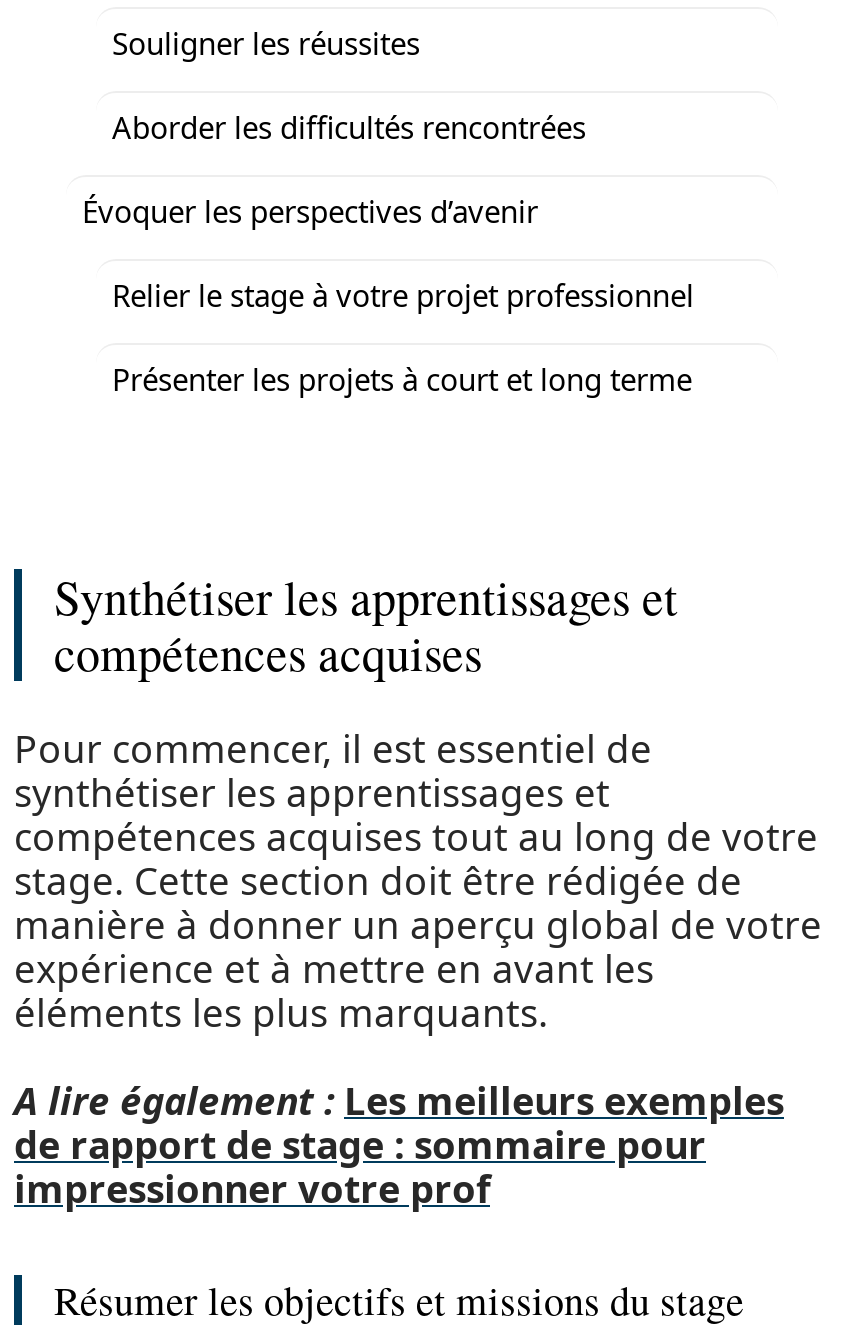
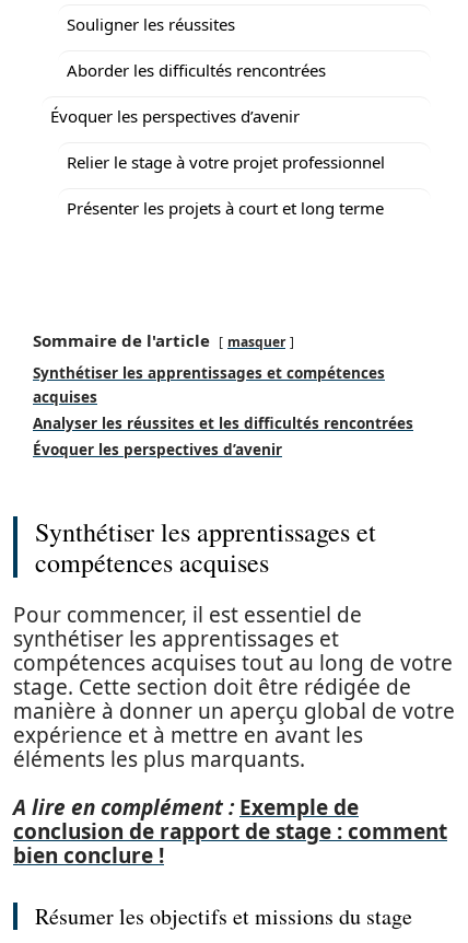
none -> [33,329,413,459] Sommaire de l'article | masquer | Synthétiser les apprentissages et compétences | acquises | Analyser les réussites et les difficultés rencontrées | Évoquer les perspectives d’avenir
[14,1075,784,1215] A lire également : Les meilleurs exemples | de rapport de stage : sommaire pour | impressionner votre prof -> [13,793,447,870] A lire en complément : Exemple de | conclusion de rapport de stage : comment | bien conclure !

